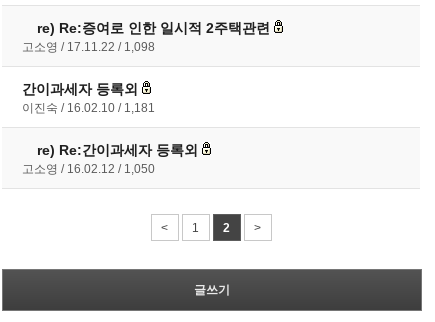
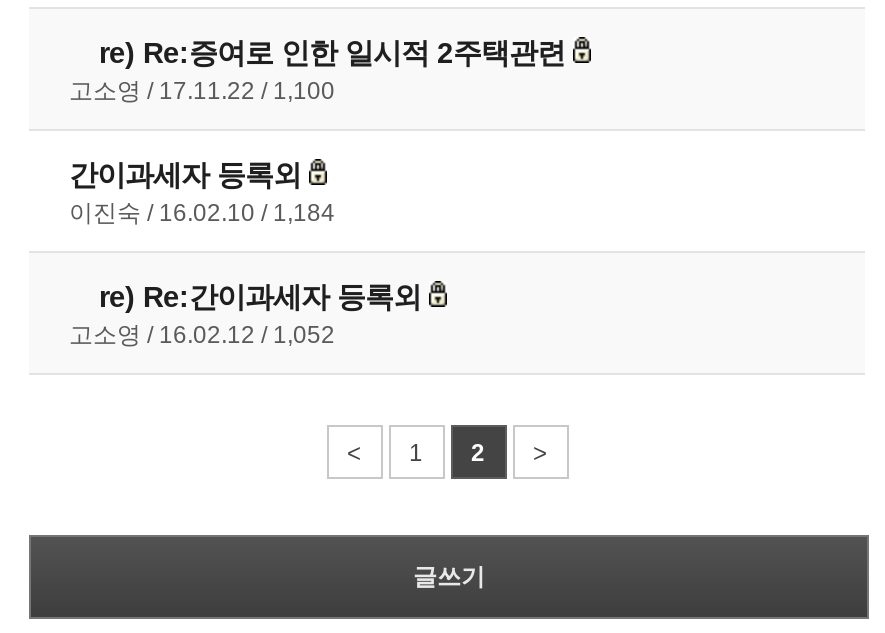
[22,40,155,54] 고소영 17.11.22 1,098 -> [69,77,335,105] 고소영 17.11.22 1,100
[22,101,155,115] 이진숙 16.02.10 1,181 -> [69,199,335,227] 이진숙 16.02.10 1,184
[22,162,155,176] 고소영 16.02.12 1,050 -> [69,321,335,349] 고소영 16.02.12 1,052

